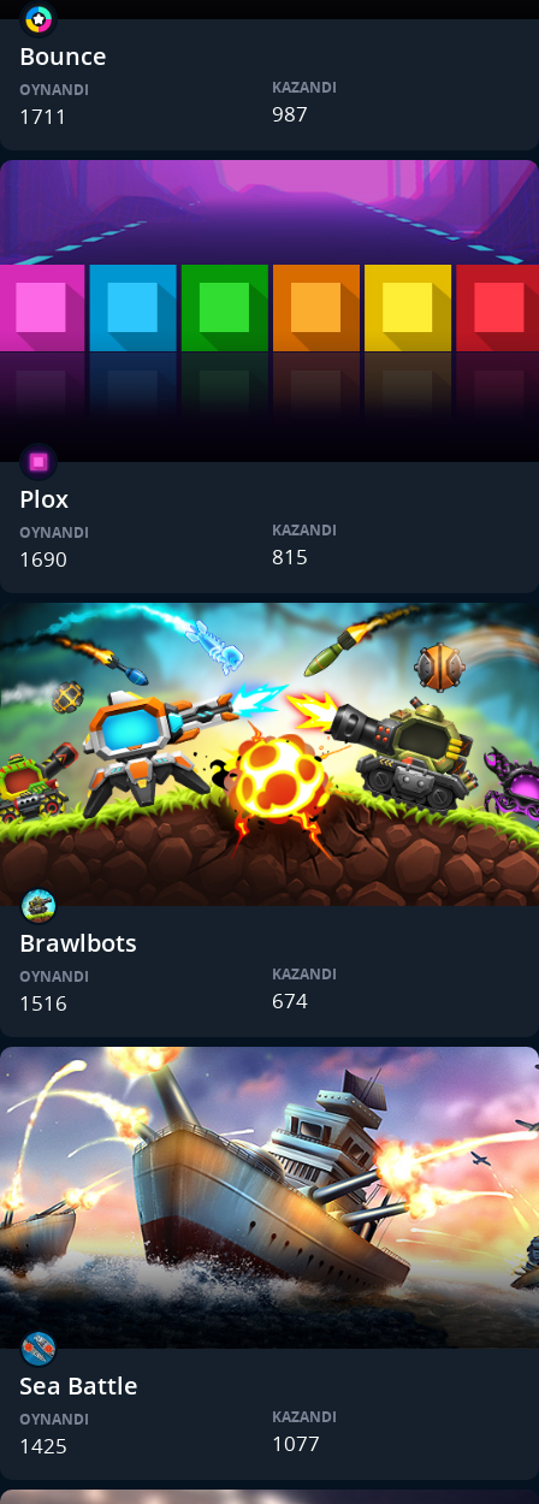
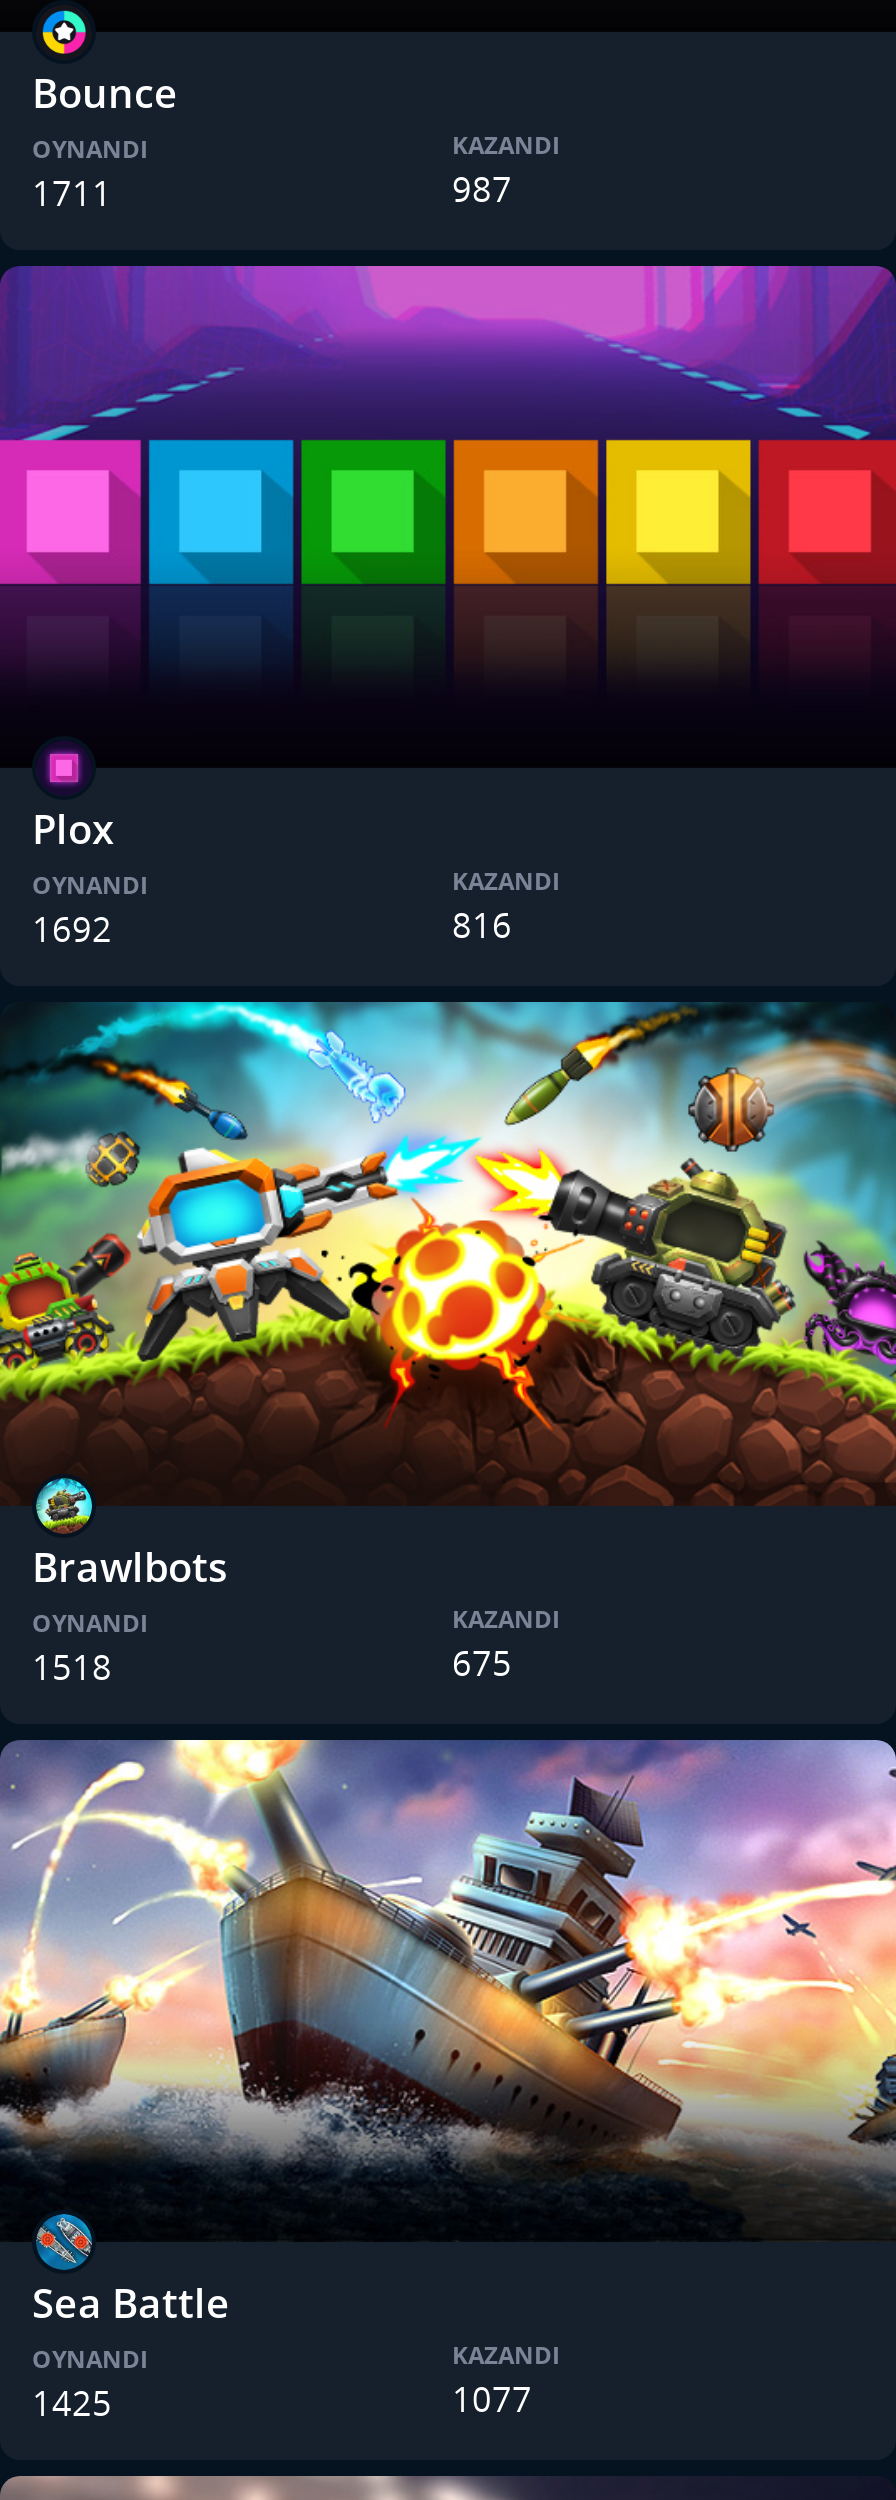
[19,546,67,573] 1690 -> [32,907,112,953] 1692
[272,543,308,571] 815 -> [452,903,512,949] 816
[19,989,67,1016] 1516 -> [32,1643,112,1689] 1518
[272,986,308,1014] 674 -> [452,1639,512,1685] 675

